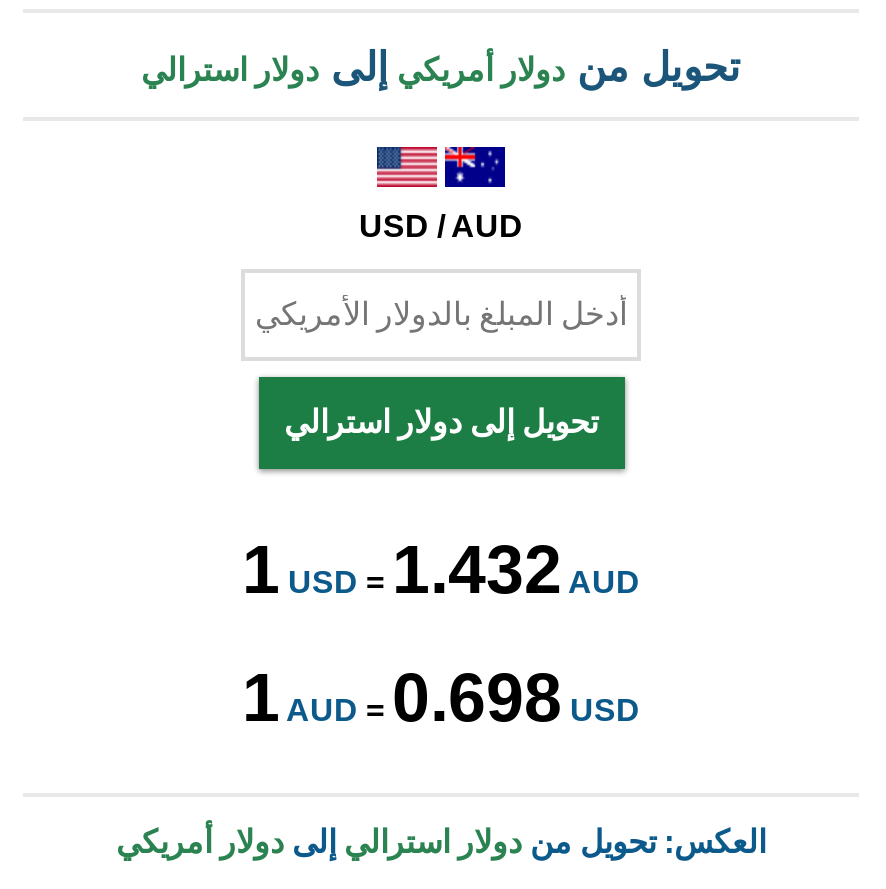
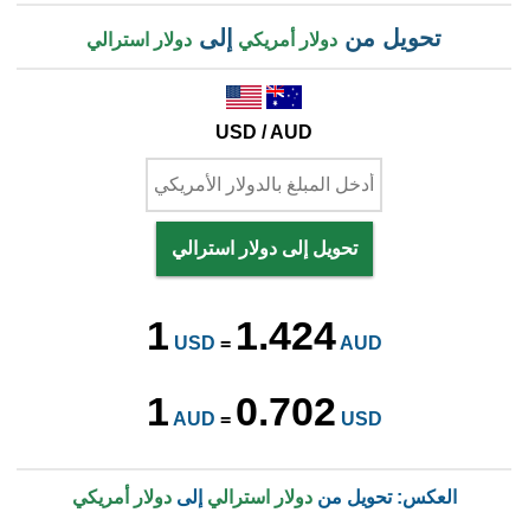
[242,531,640,607] 1 USD=1.432 AUD -> [146,313,382,358] 1 USD=1.424 AUD
[242,659,640,735] 1 AUD=0.698 USD -> [146,389,382,434] 1 AUD=0.702 USD

